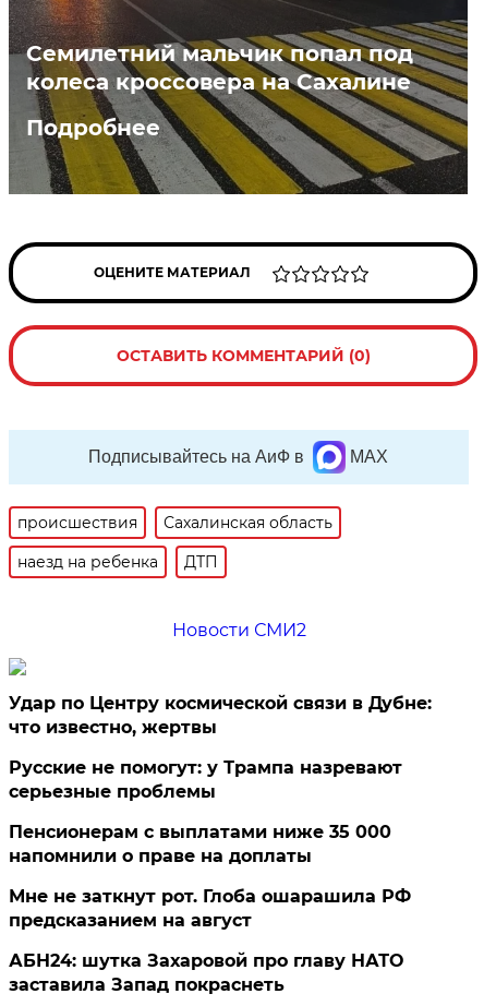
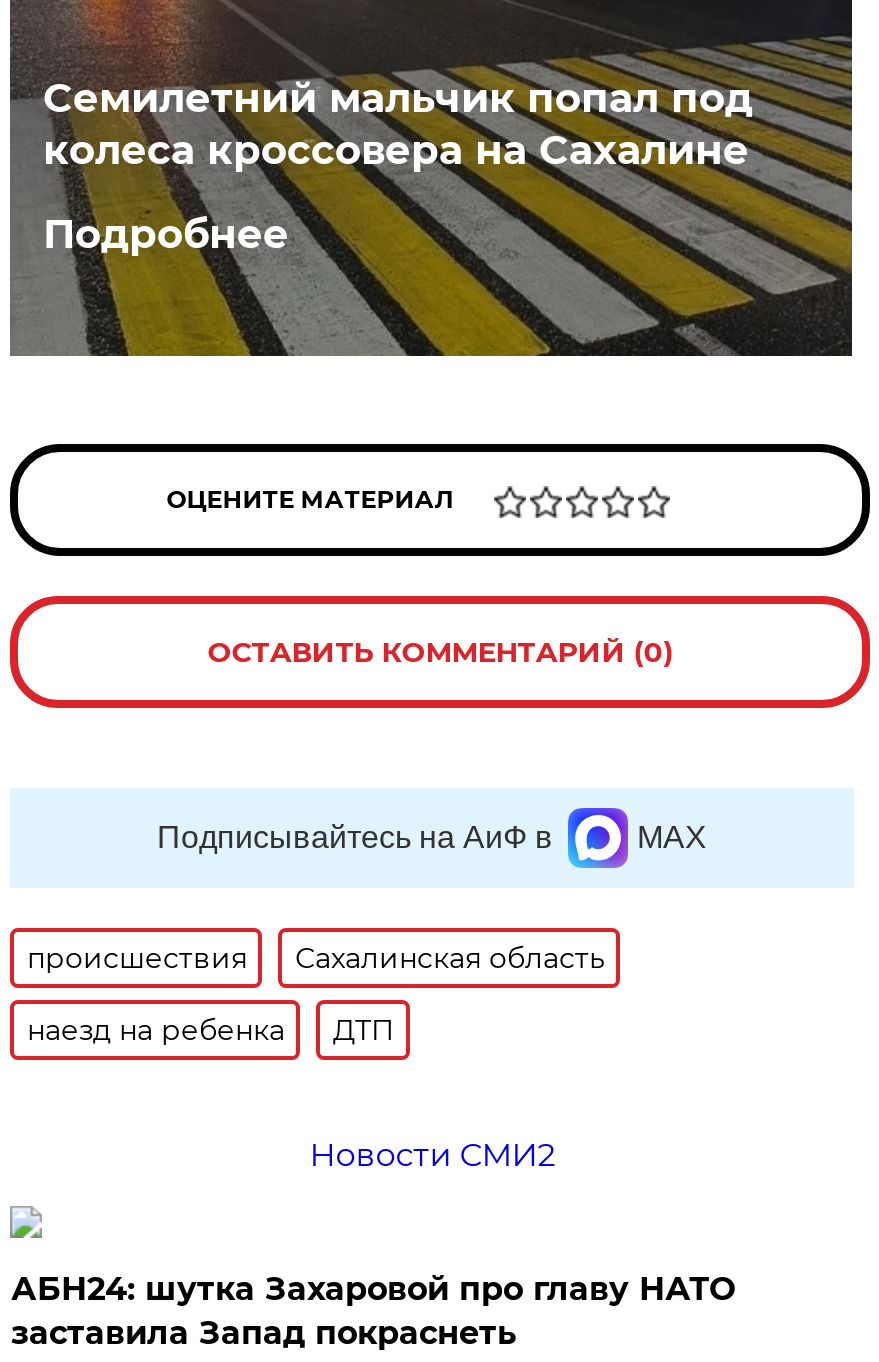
[9,693,432,931] Удар по Центру космической связи в Дубне: | что известно, жертвы | Русские не помогут: у Трампа назревают | серьезные проблемы | Пенсионерам с выплатами ниже 35 000 | напомнили о праве на доплаты | Мне не заткнут рот. Глоба ошарашила РФ | предсказанием на август -> none

